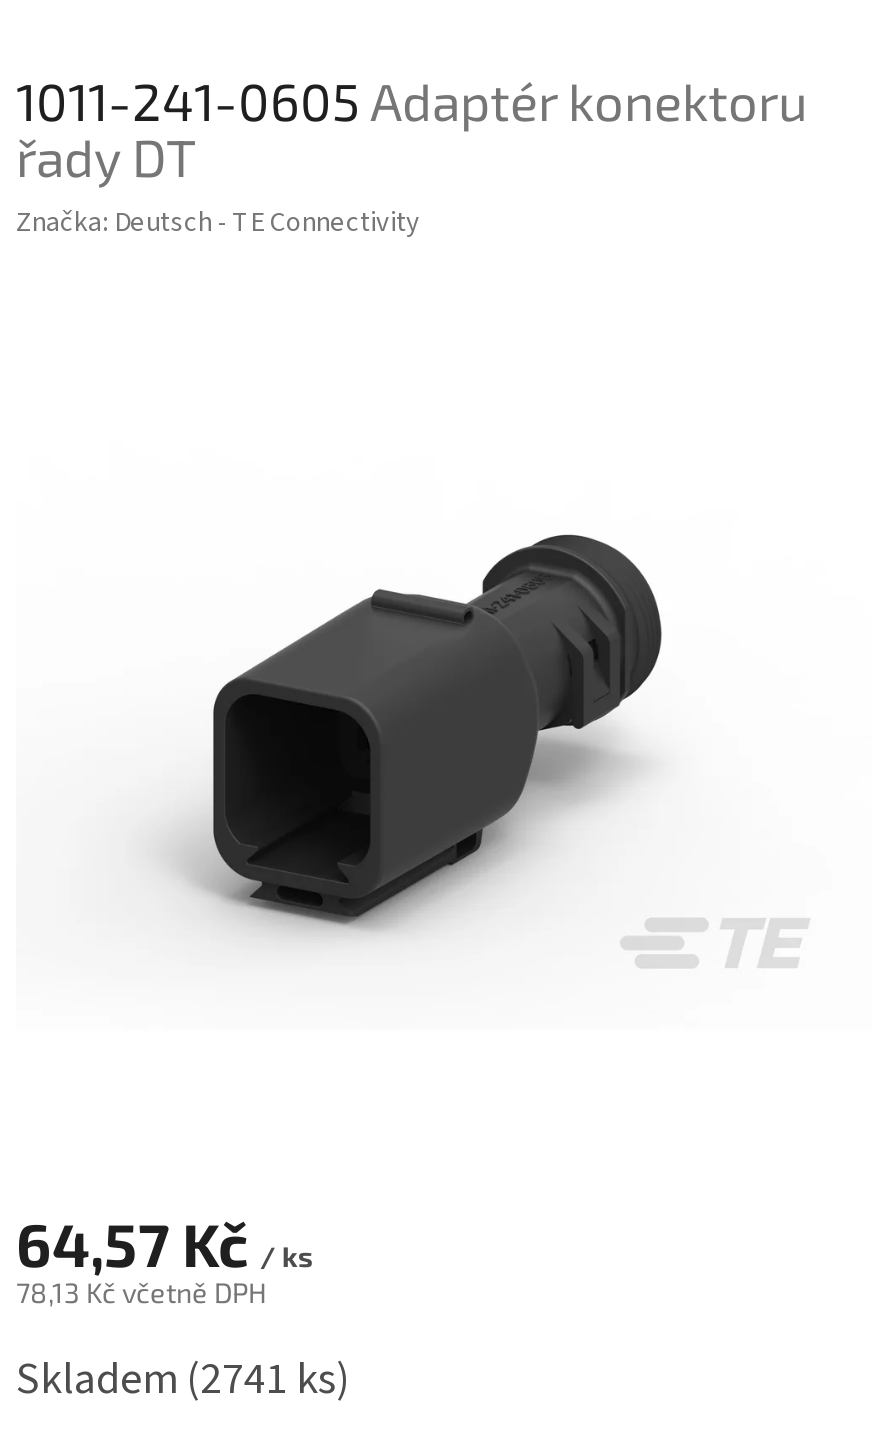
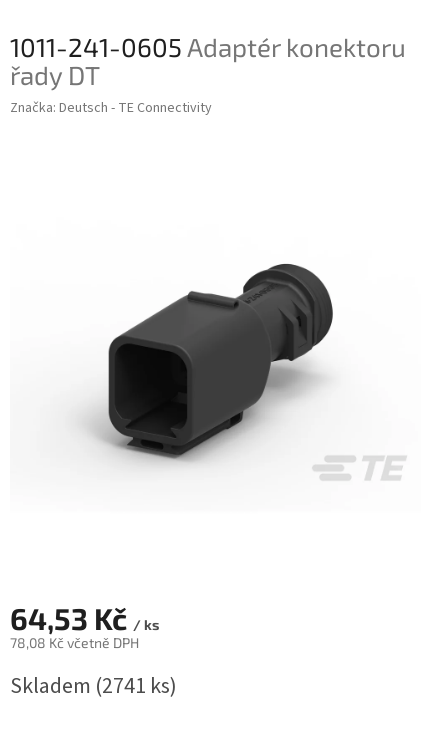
[16,1208,312,1280] 64,57 Kč / ks -> [10,600,159,636] 64,53 Kč / ks
[16,1276,266,1310] 78,13 Kč včetně DPH -> [10,634,139,651] 78,08 Kč včetně DPH

